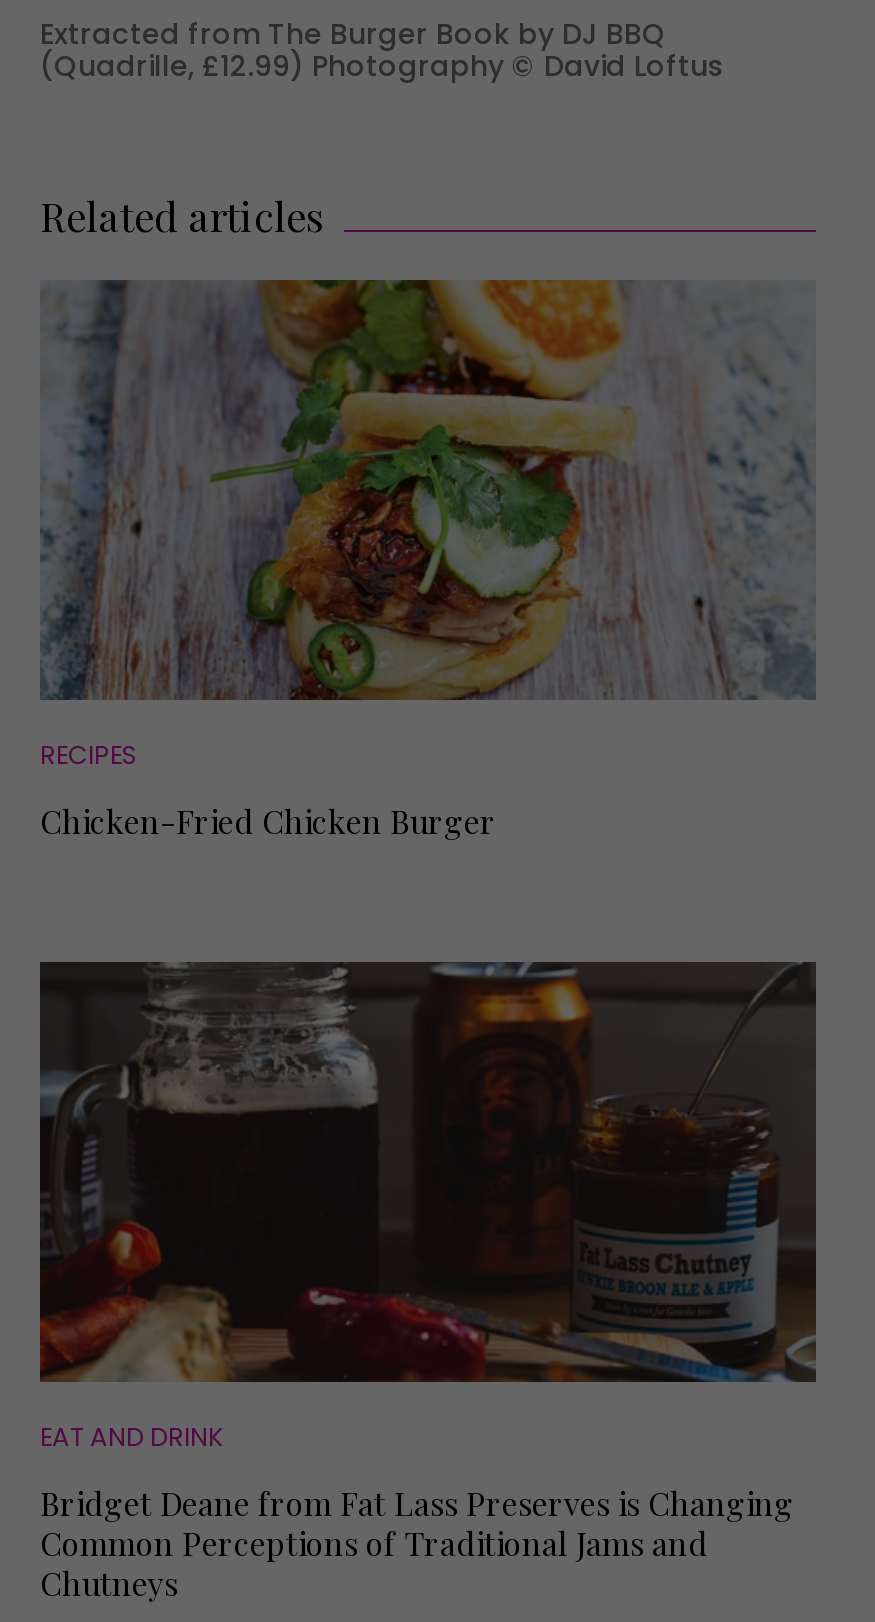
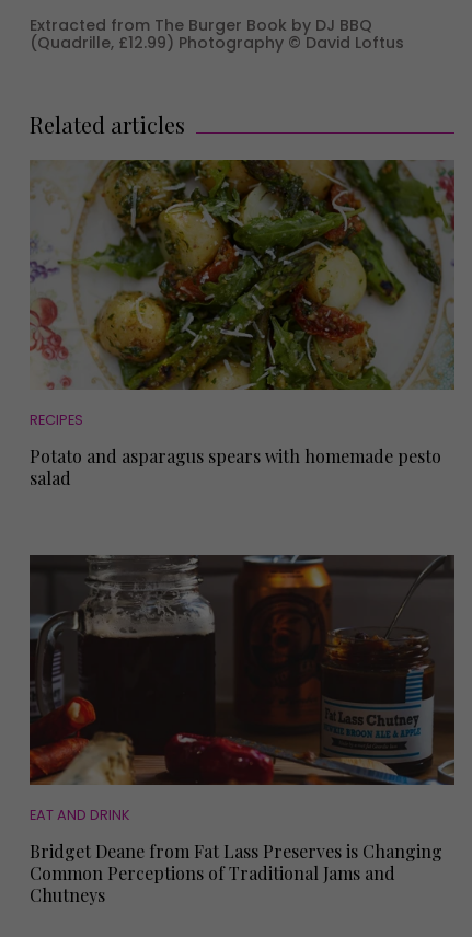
[38,278,816,702] [image] -> [30,159,456,391] [image]
[40,800,496,842] Chicken-Fried Chicken Burger -> [30,444,441,489] Potato and asparagus spears with homemade pesto | salad

